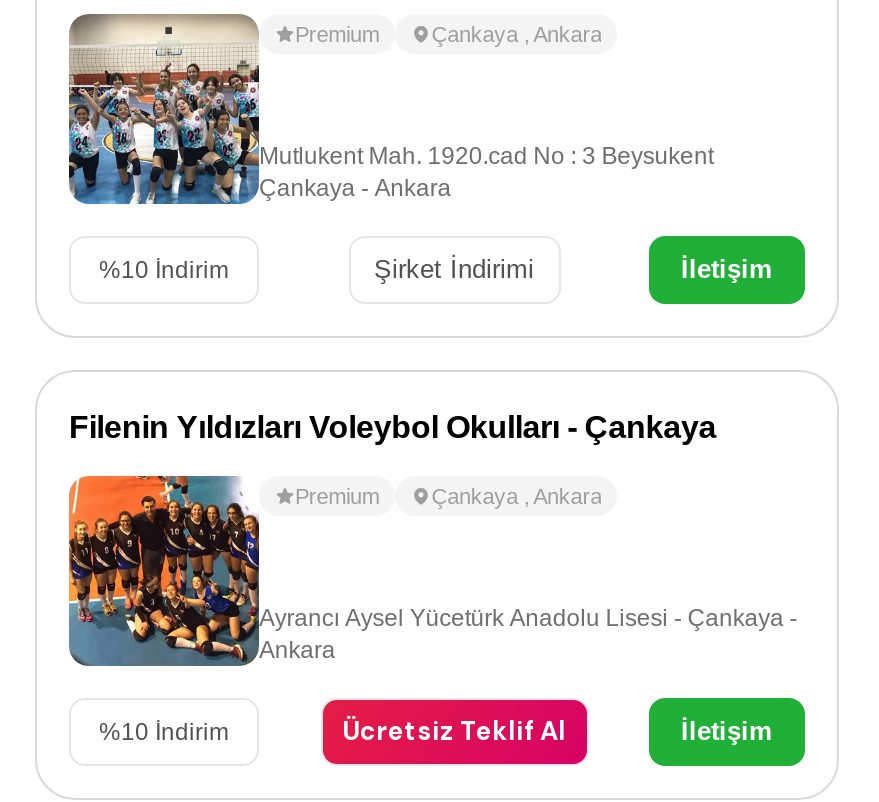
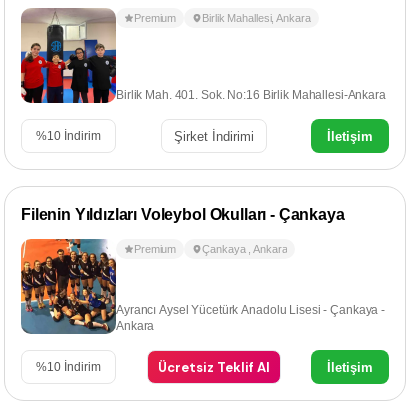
[67,15,713,207] [image] | Mutlukent Mah. 1920.cad No : 3 Beysukent | Çankaya - Ankara -> [20,9,386,104] [image] | Birlik Mah. 401. Sok. No:16 Birlik Mahallesi-Ankara
[431,21,602,45] Çankaya, Ankara -> [202,12,311,24] Birlik Mahallesi, Ankara

